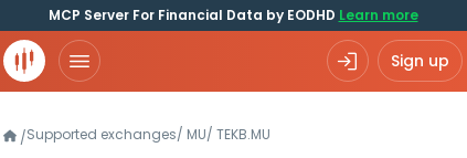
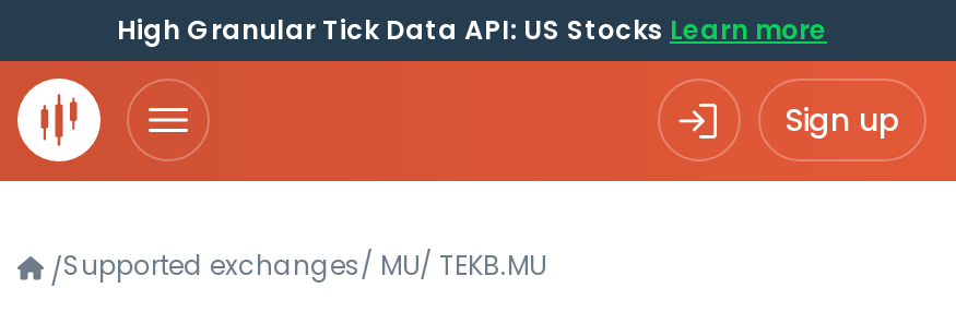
[48,6,418,24] MCP Server For Financial Data by EODHD Learn more -> [117,11,827,48] High Granular Tick Data API: US Stocks Learn more

